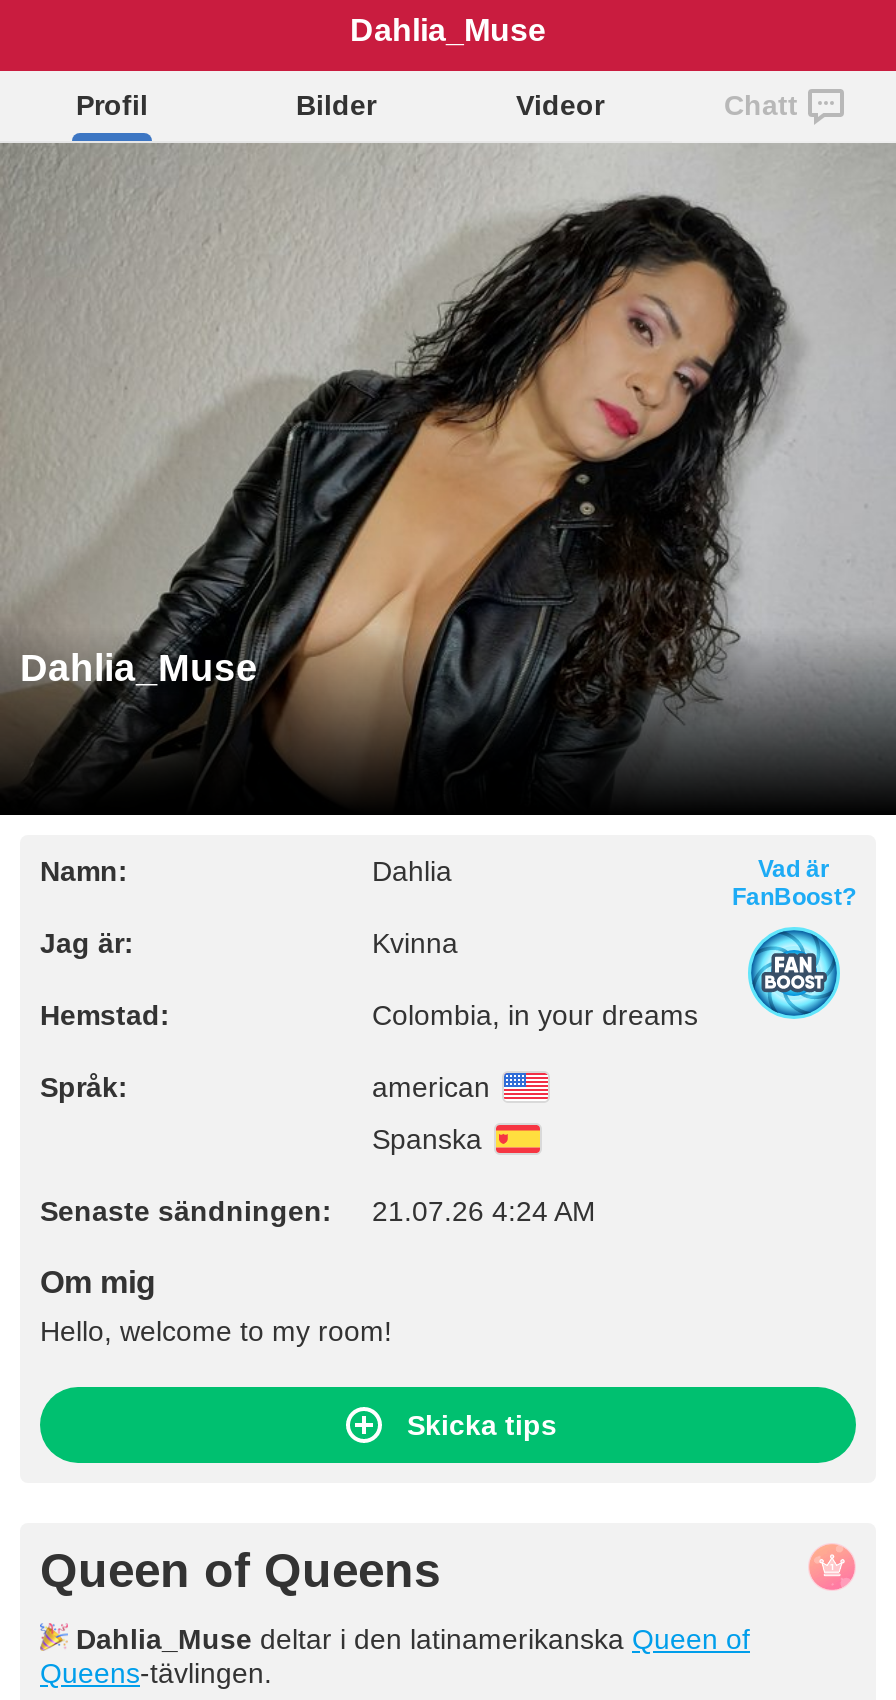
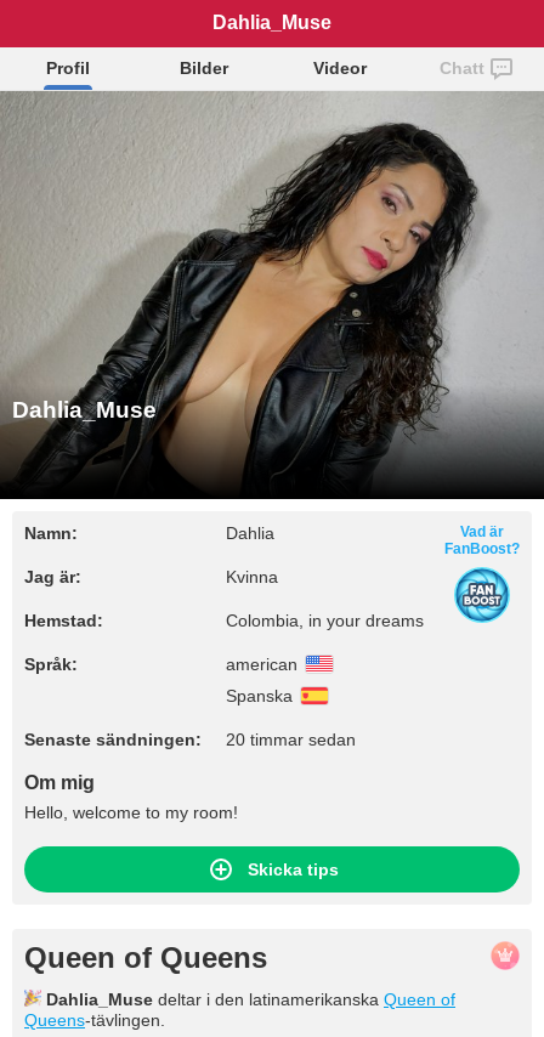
[40,1195,596,1227] Senaste sändningen: 21.07.26 4:24 AM -> [24,730,356,749] Senaste sändningen: 20 timmar sedan

